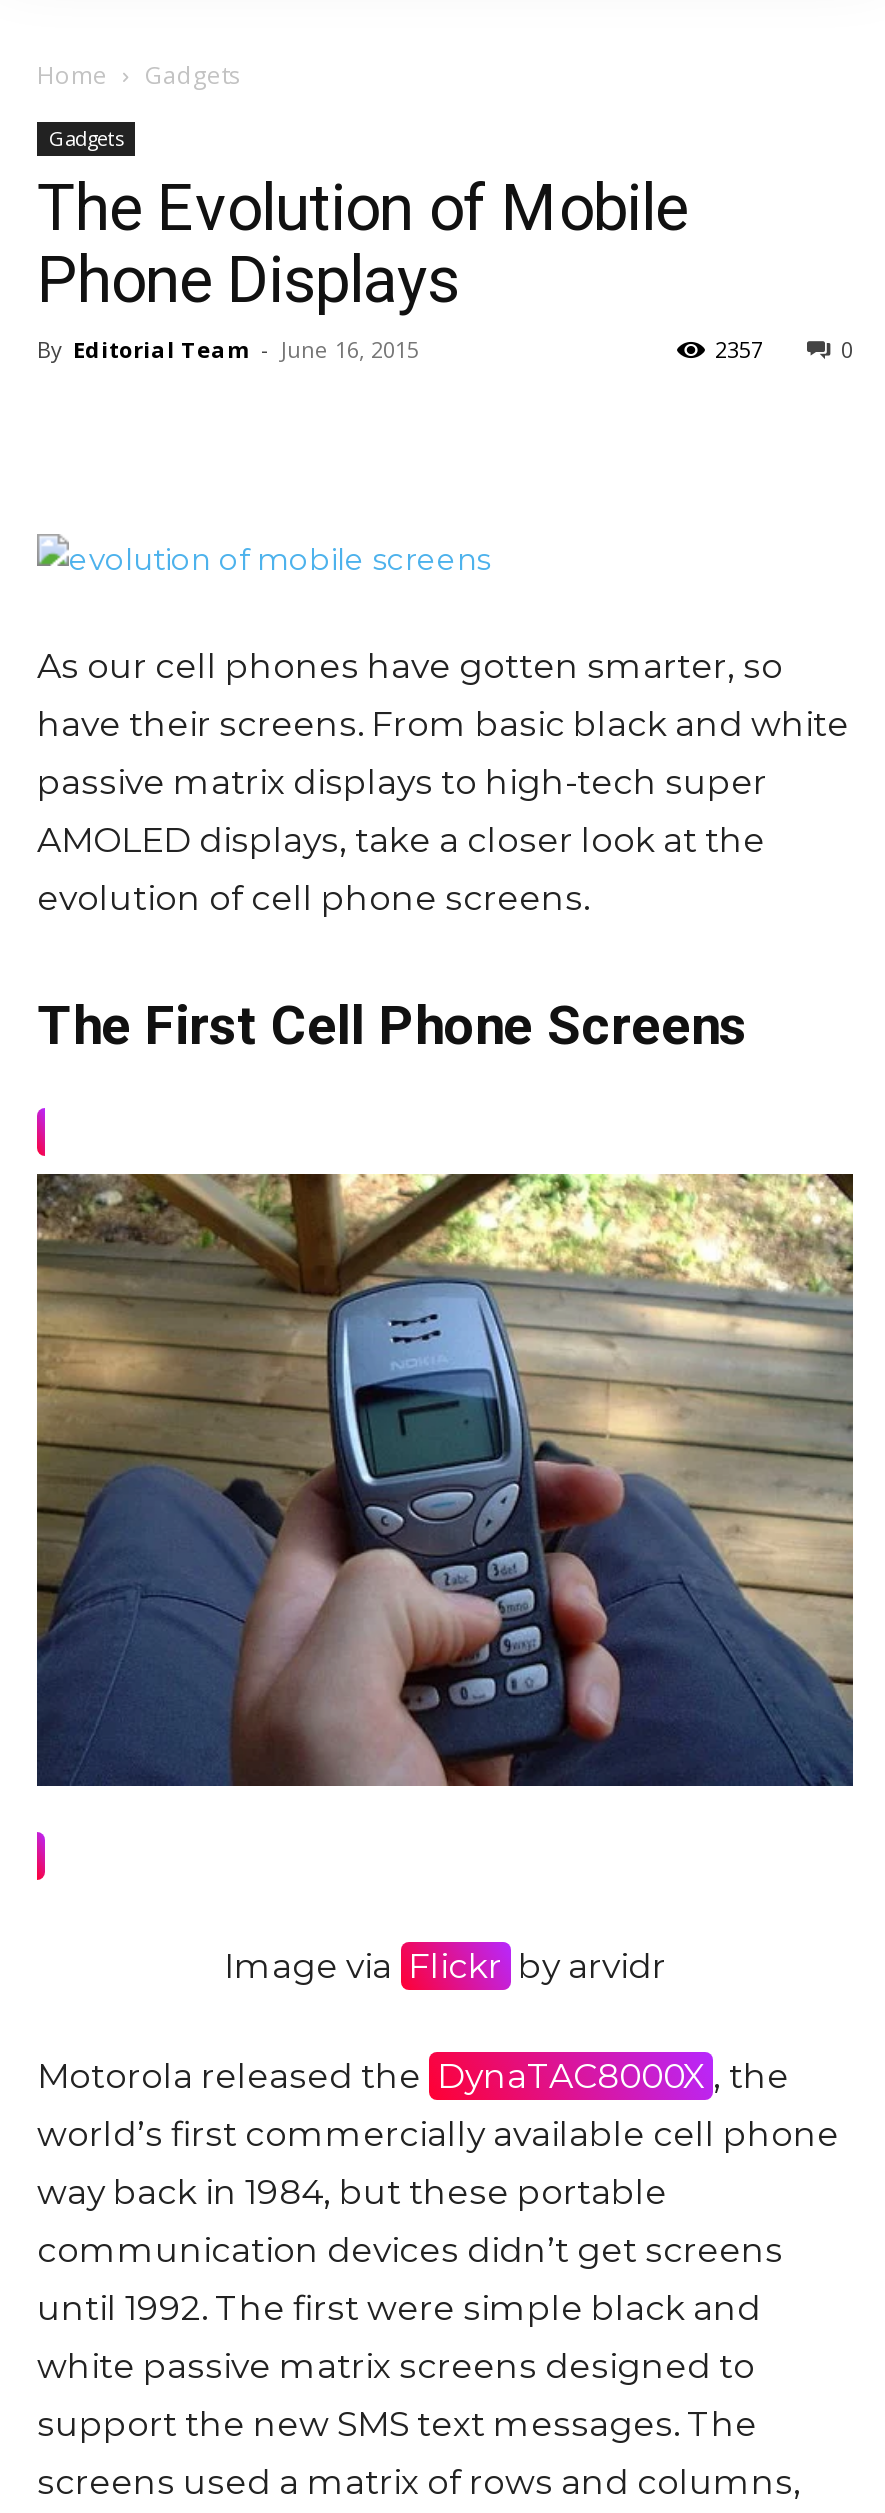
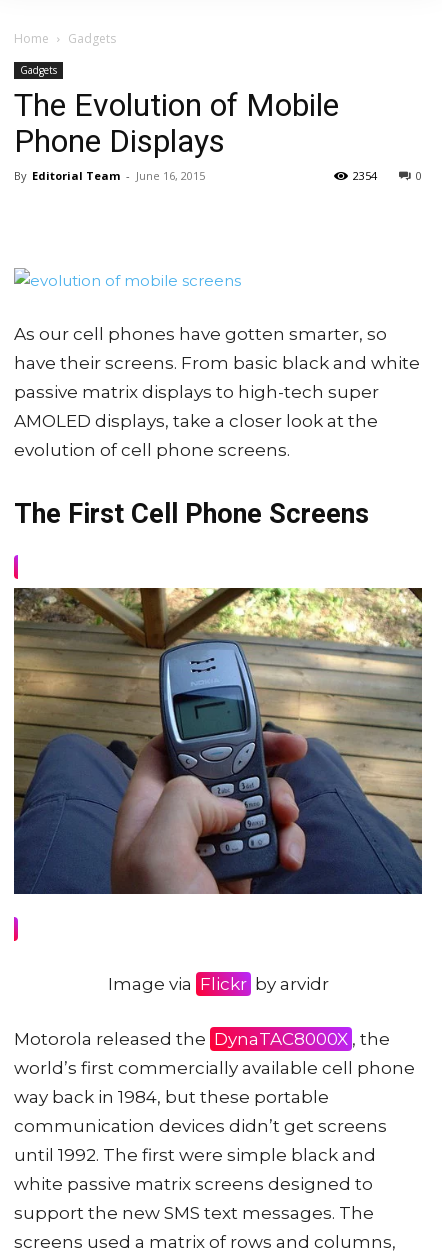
[715,333,763,363] 2357 -> [353,168,377,183] 2354

